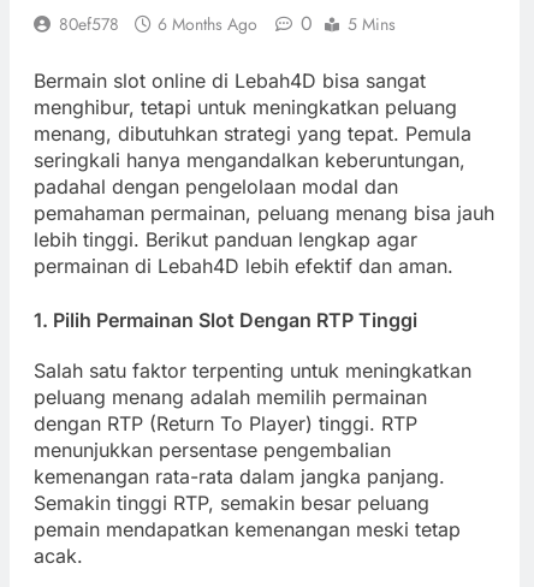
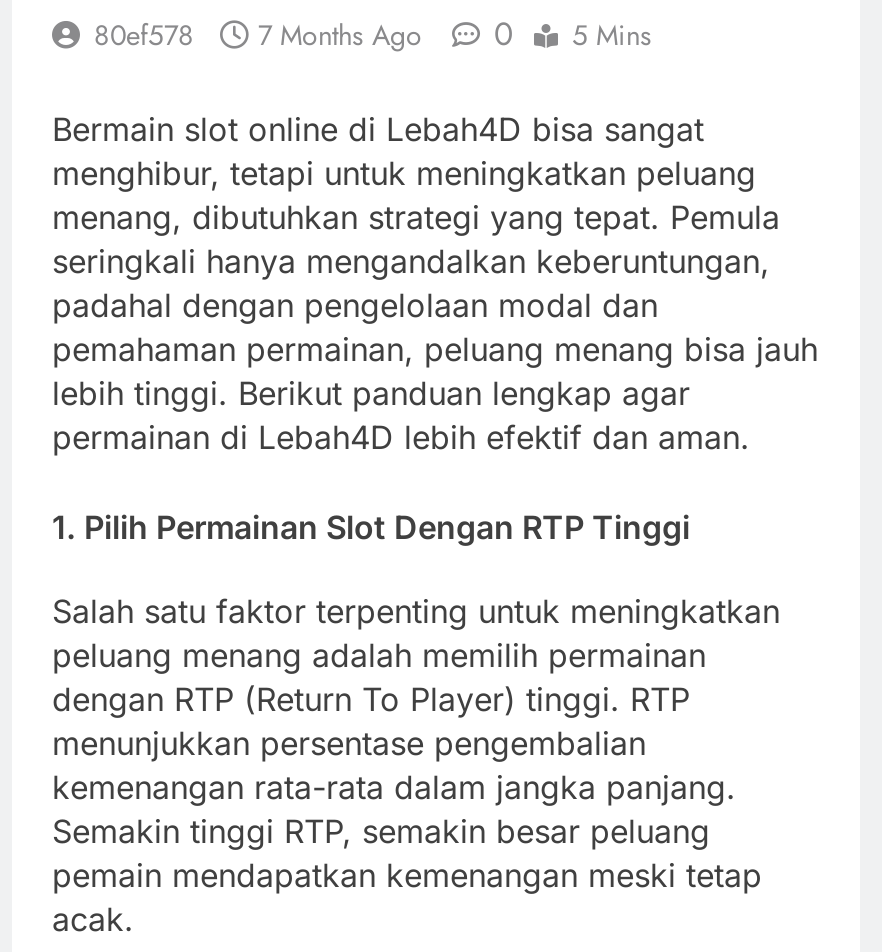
[59,10,396,37] 80ef578 6 Months Ago 0 5 Mins -> [94,11,652,57] 80ef578 7 Months Ago 0 5 Mins

